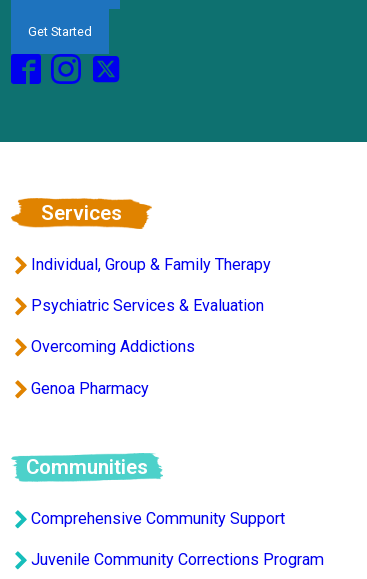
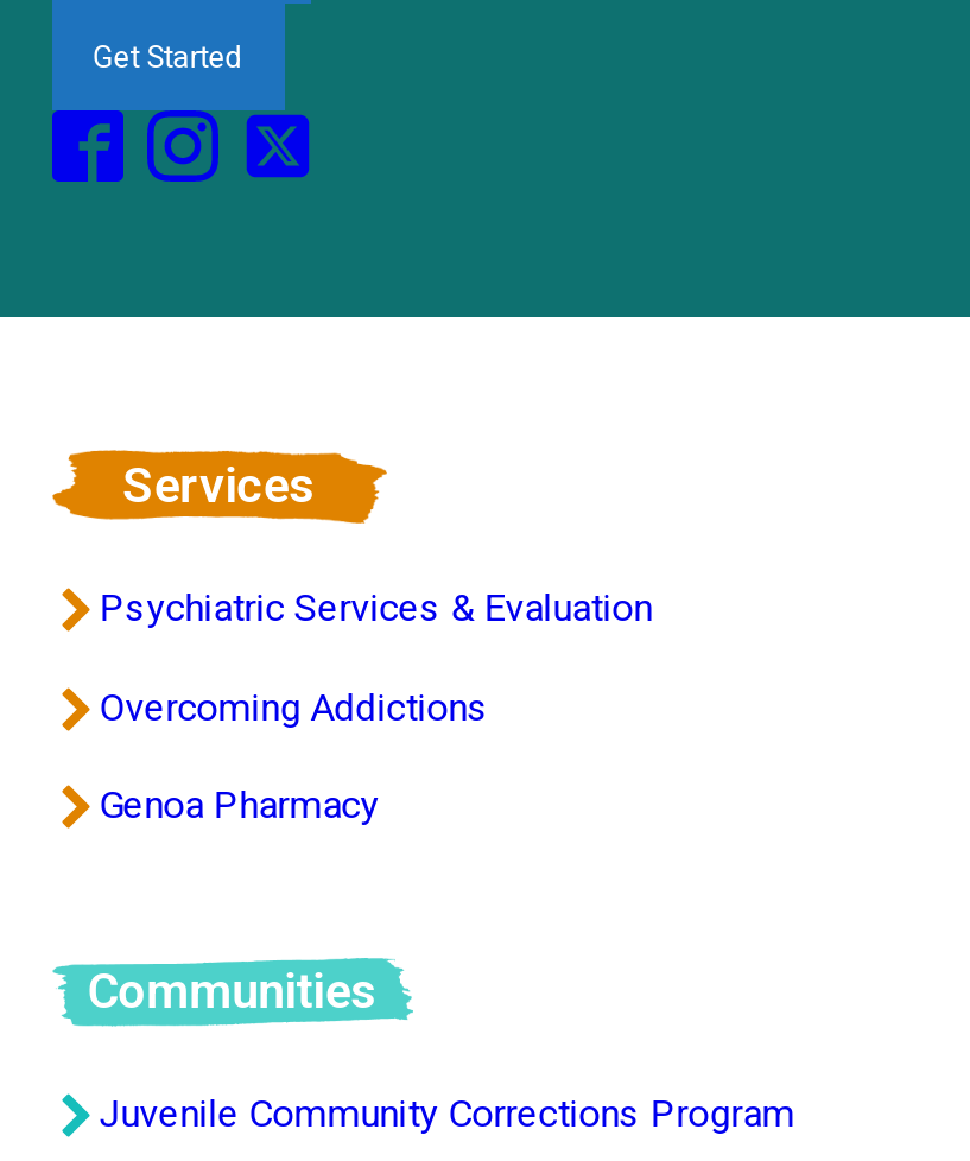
[31,255,271,274] Individual, Group & Family Therapy -> none
[31,509,285,528] Comprehensive Community Support -> none

